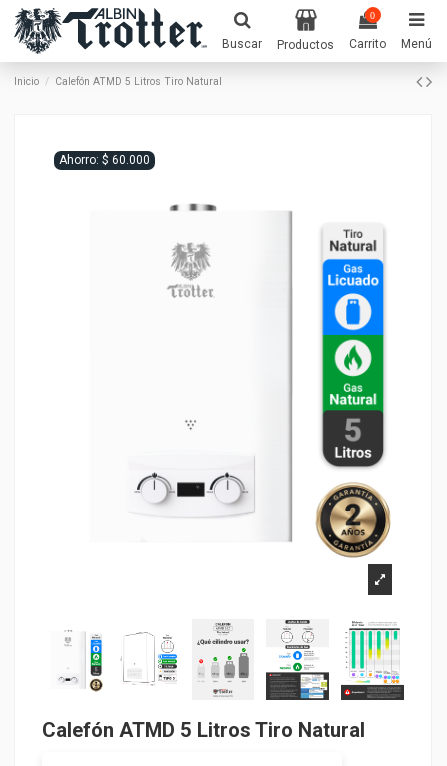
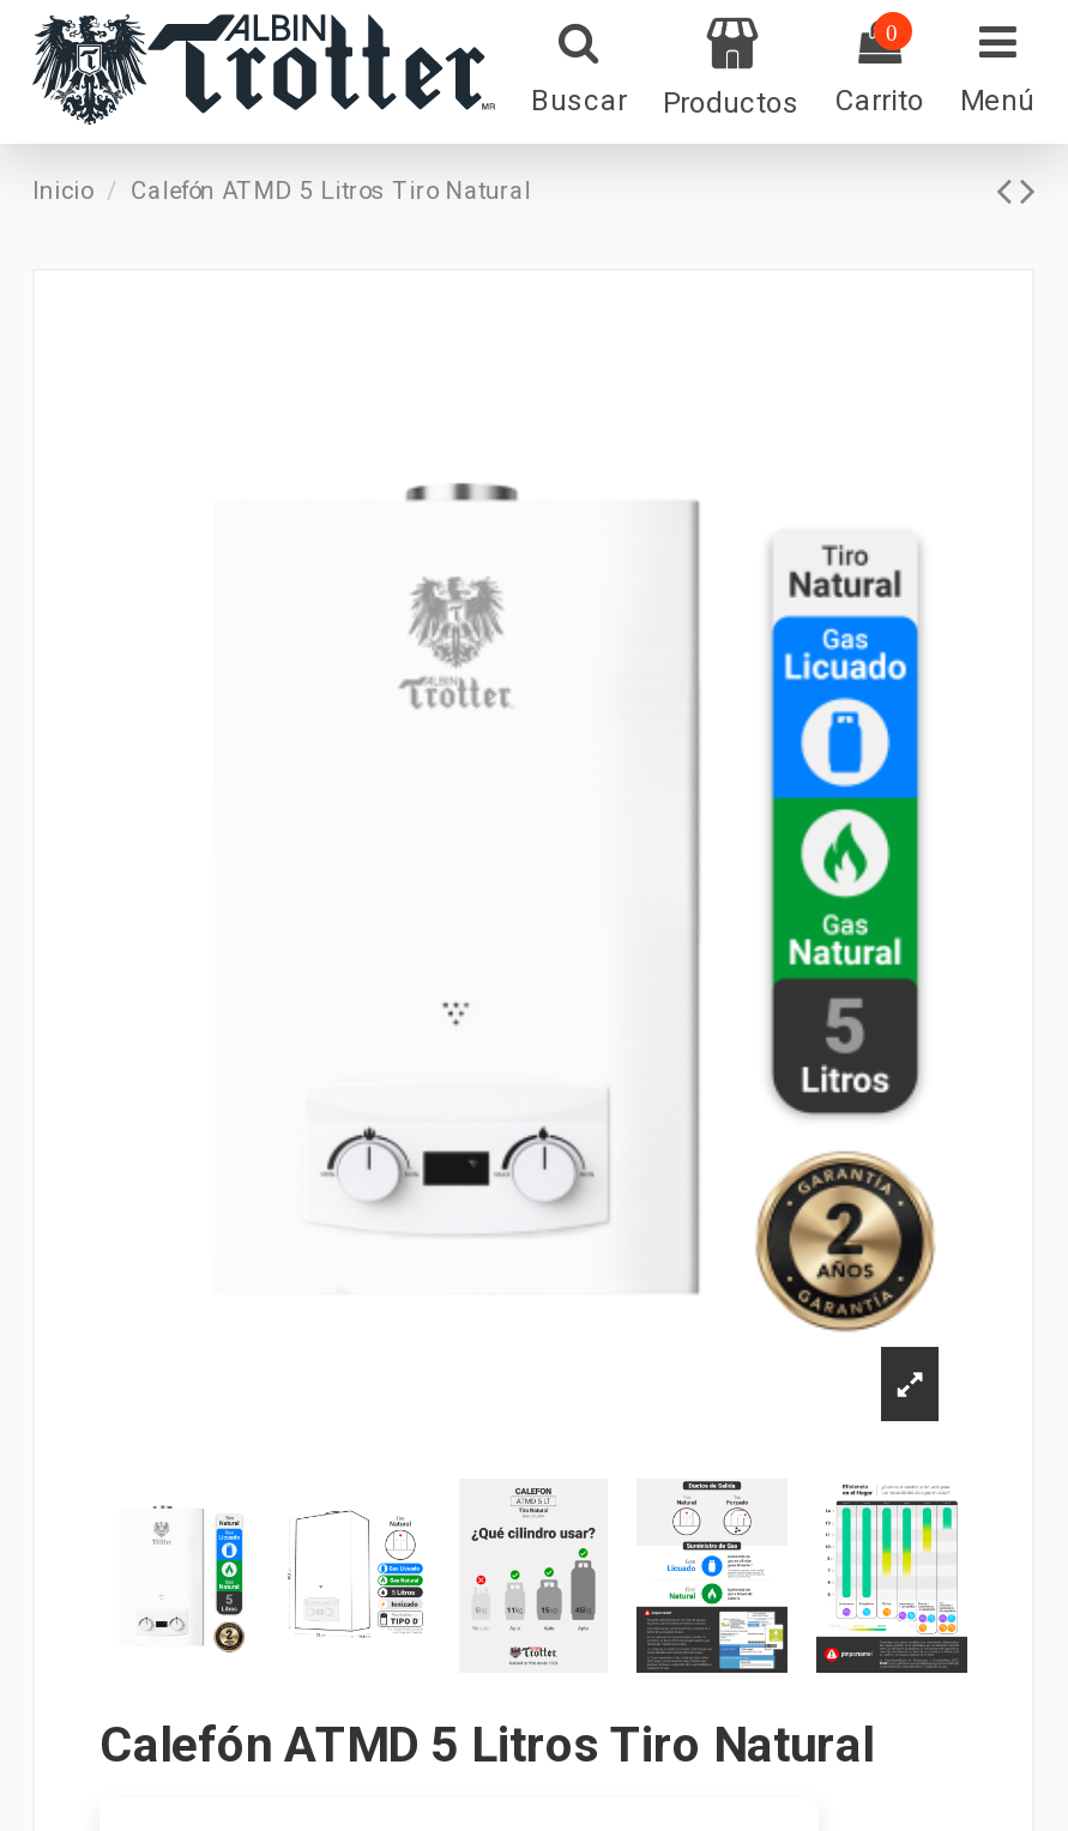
[59,153,150,167] Ahorro: $ 60.000 -> none

